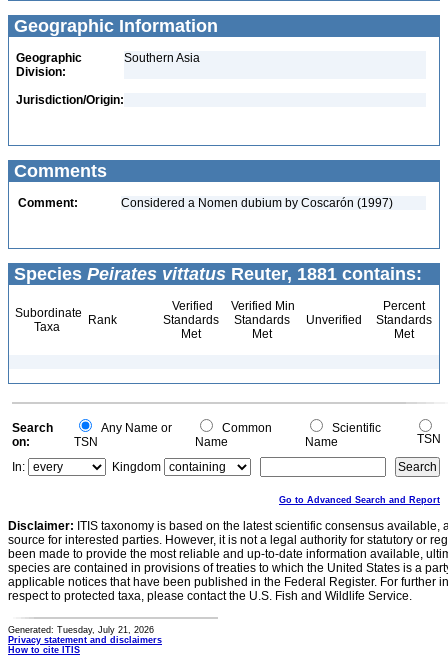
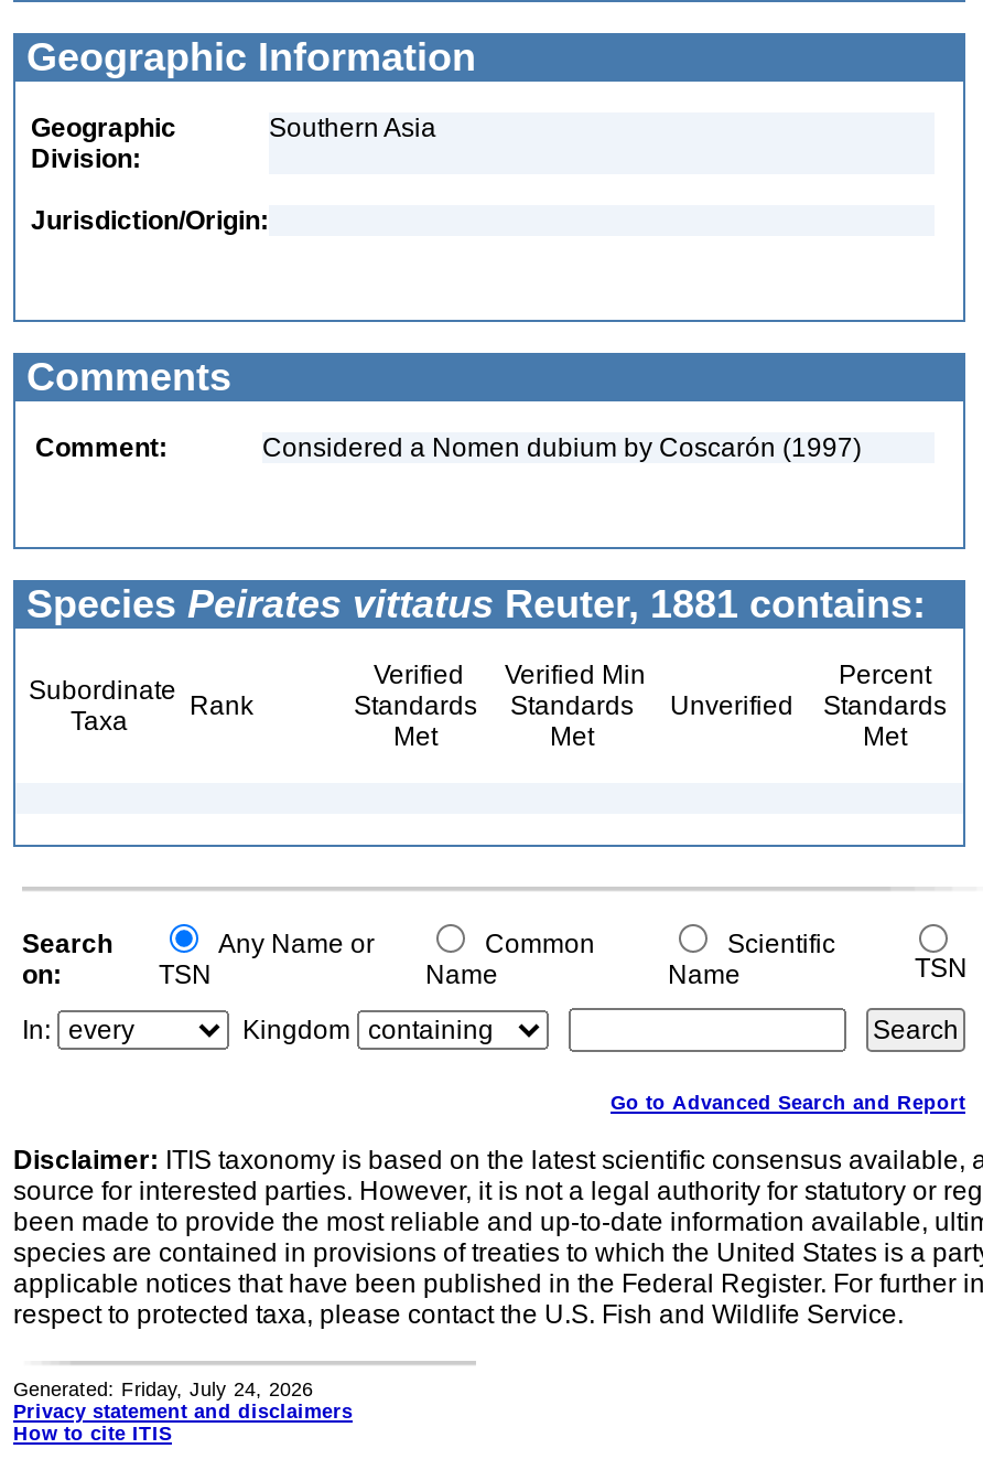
[8,625,154,635] Generated: Tuesday, July 21, 2026 -> [13,1378,313,1401] Generated: Friday, July 24, 2026

